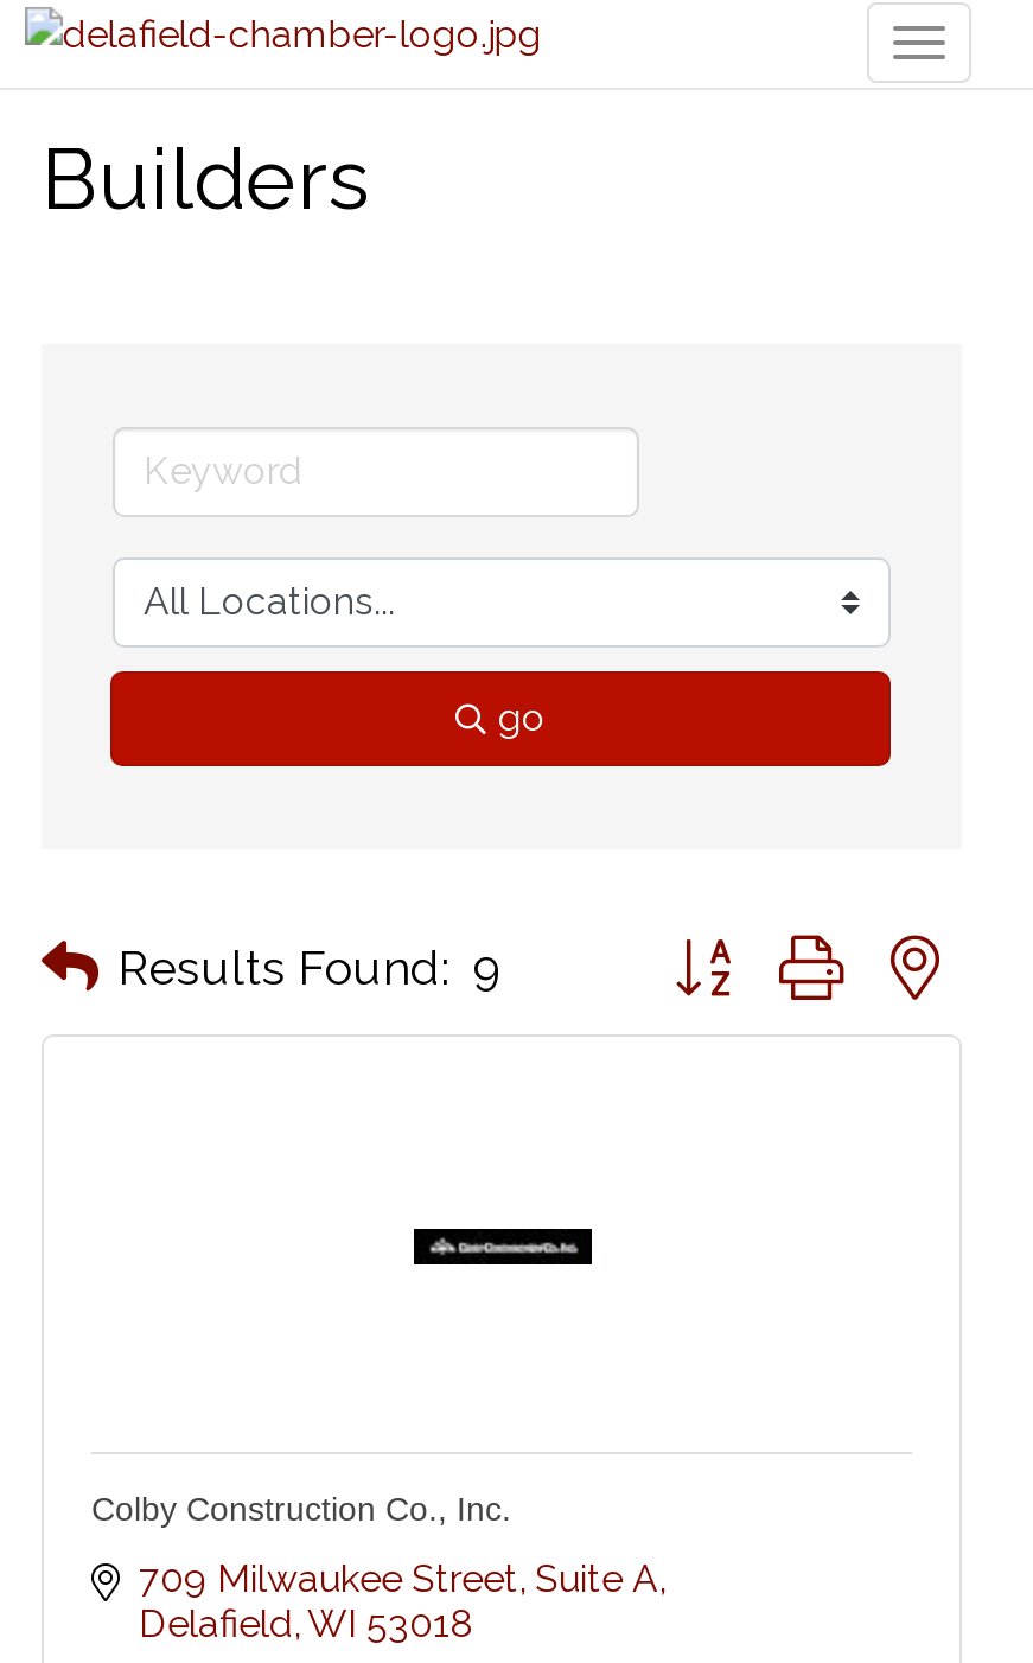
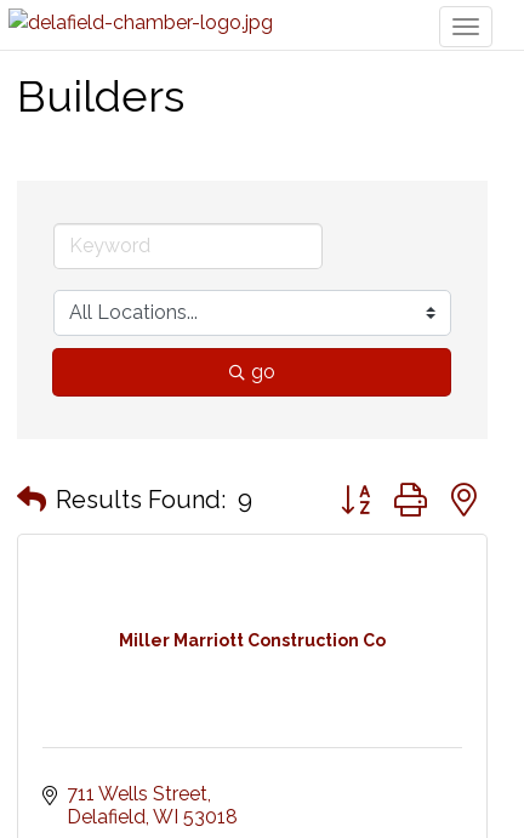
[91,1489,511,1527] Colby Construction Co., Inc. -> [119,631,386,650] Miller Marriott Construction Co
[139,1556,658,1601] 709 Milwaukee Street, Suite A -> [67,782,207,805] 711 Wells Street

